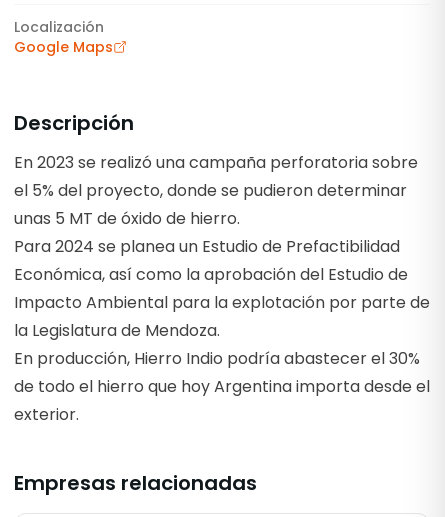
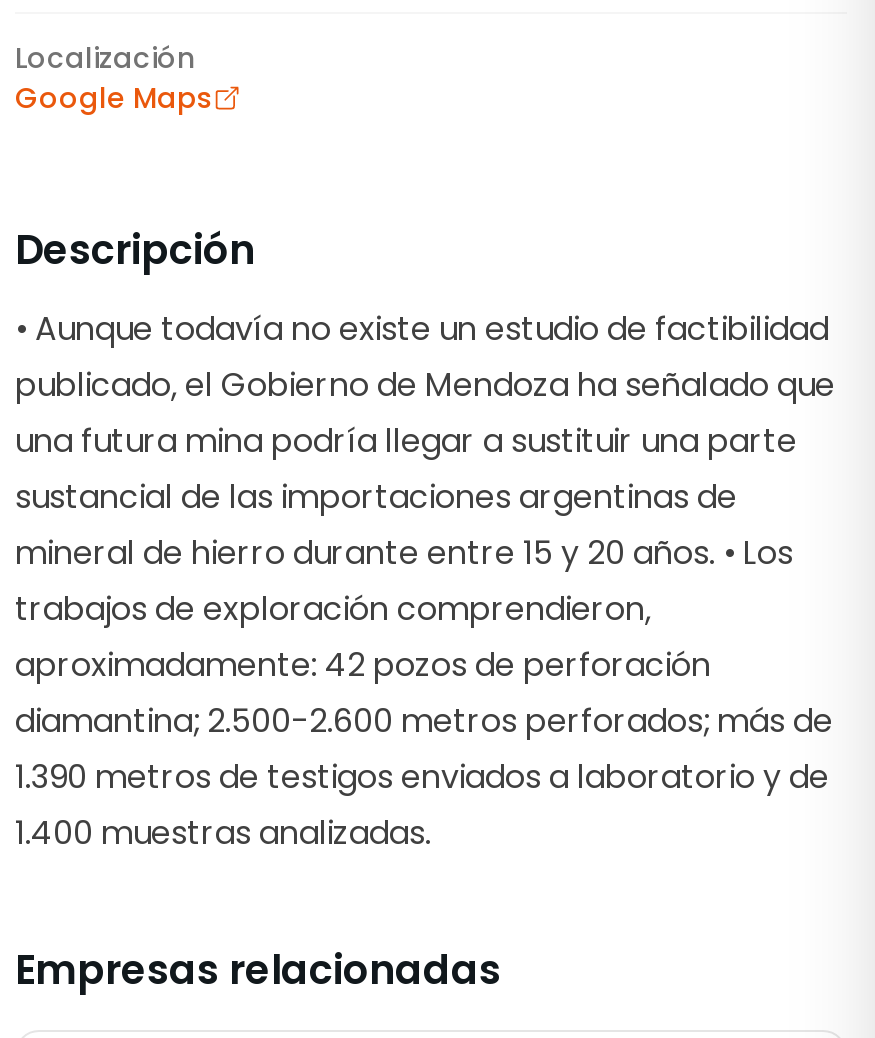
[14,151,430,426] En 2023 se realizó una campaña perforatoria sobre | el 5% del proyecto, donde se pudieron determinar | unas 5 MT de óxido de hierro. | Para 2024 se planea un Estudio de Prefactibilidad | Económica, así como la aprobación del Estudio de | Impacto Ambiental para la explotación por parte de | la Legislatura de Mendoza. | En producción, Hierro Indio podría abastecer el 30% | de todo el hierro que hoy Argentina importa desde el | exterior. -> [15,306,835,856] • Aunque todavía no existe un estudio de factibilidad | publicado, el Gobierno de Mendoza ha señalado que | una futura mina podría llegar a sustituir una parte | sustancial de las importaciones argentinas de | mineral de hierro durante entre 15 y 20 años. • Los | trabajos de exploración comprendieron, | aproximadamente: 42 pozos de perforación | diamantina; 2.500-2.600 metros perforados; más de | 1.390 metros de testigos enviados a laboratorio y de | 1.400 muestras analizadas.

